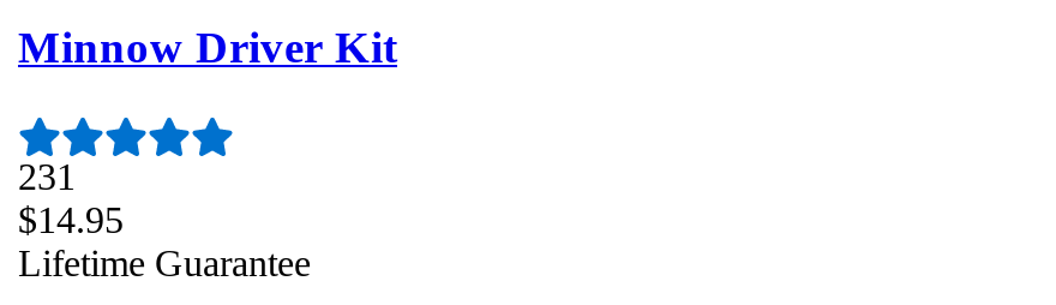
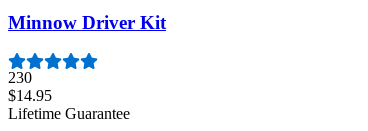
[18,157,76,198] 231 -> [8,68,32,85] 230

